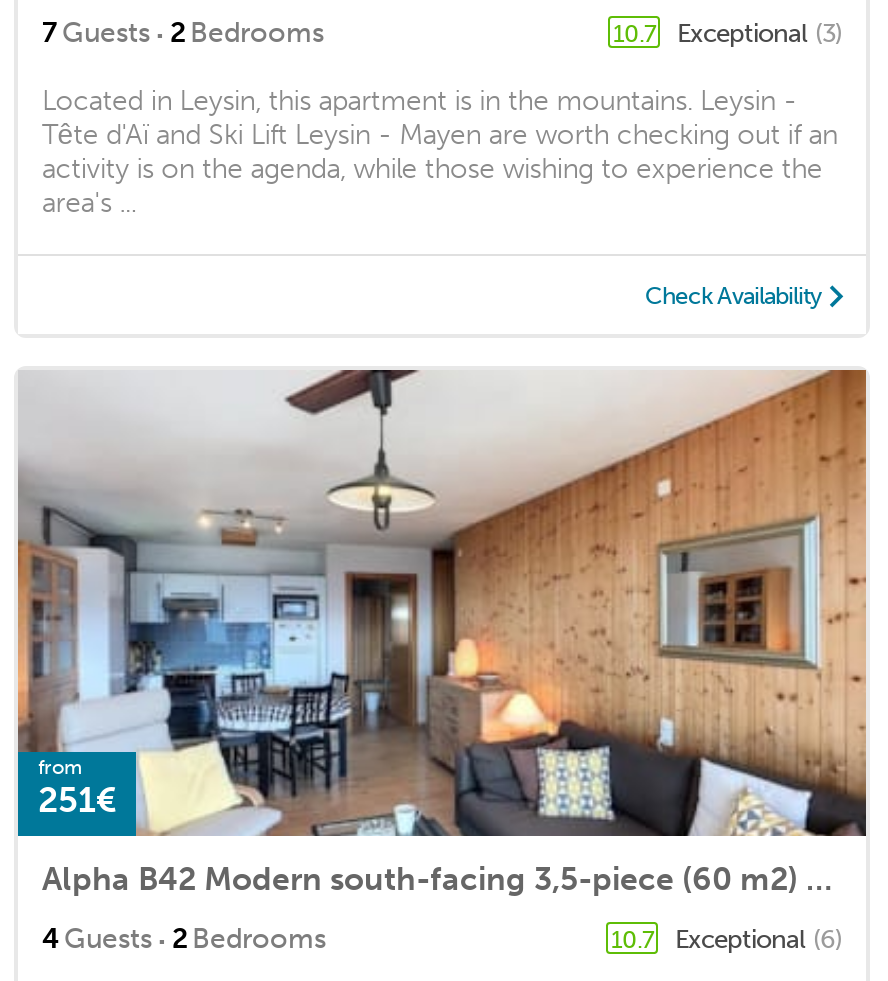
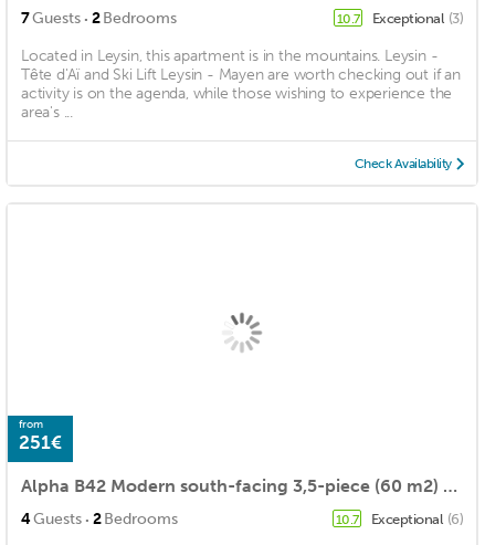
[16,368,868,838] [image] -> none

